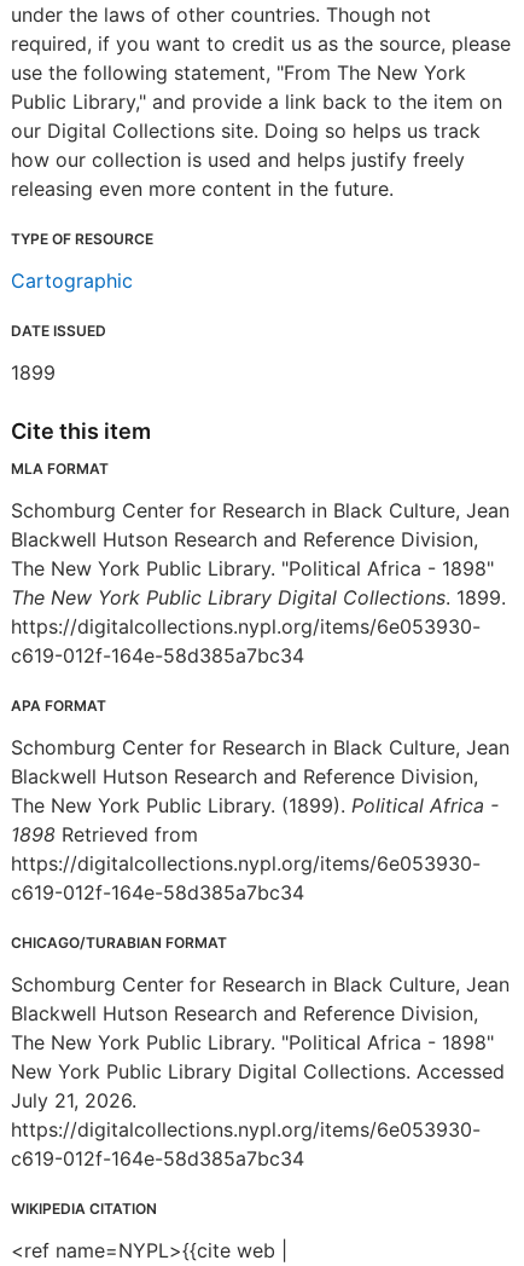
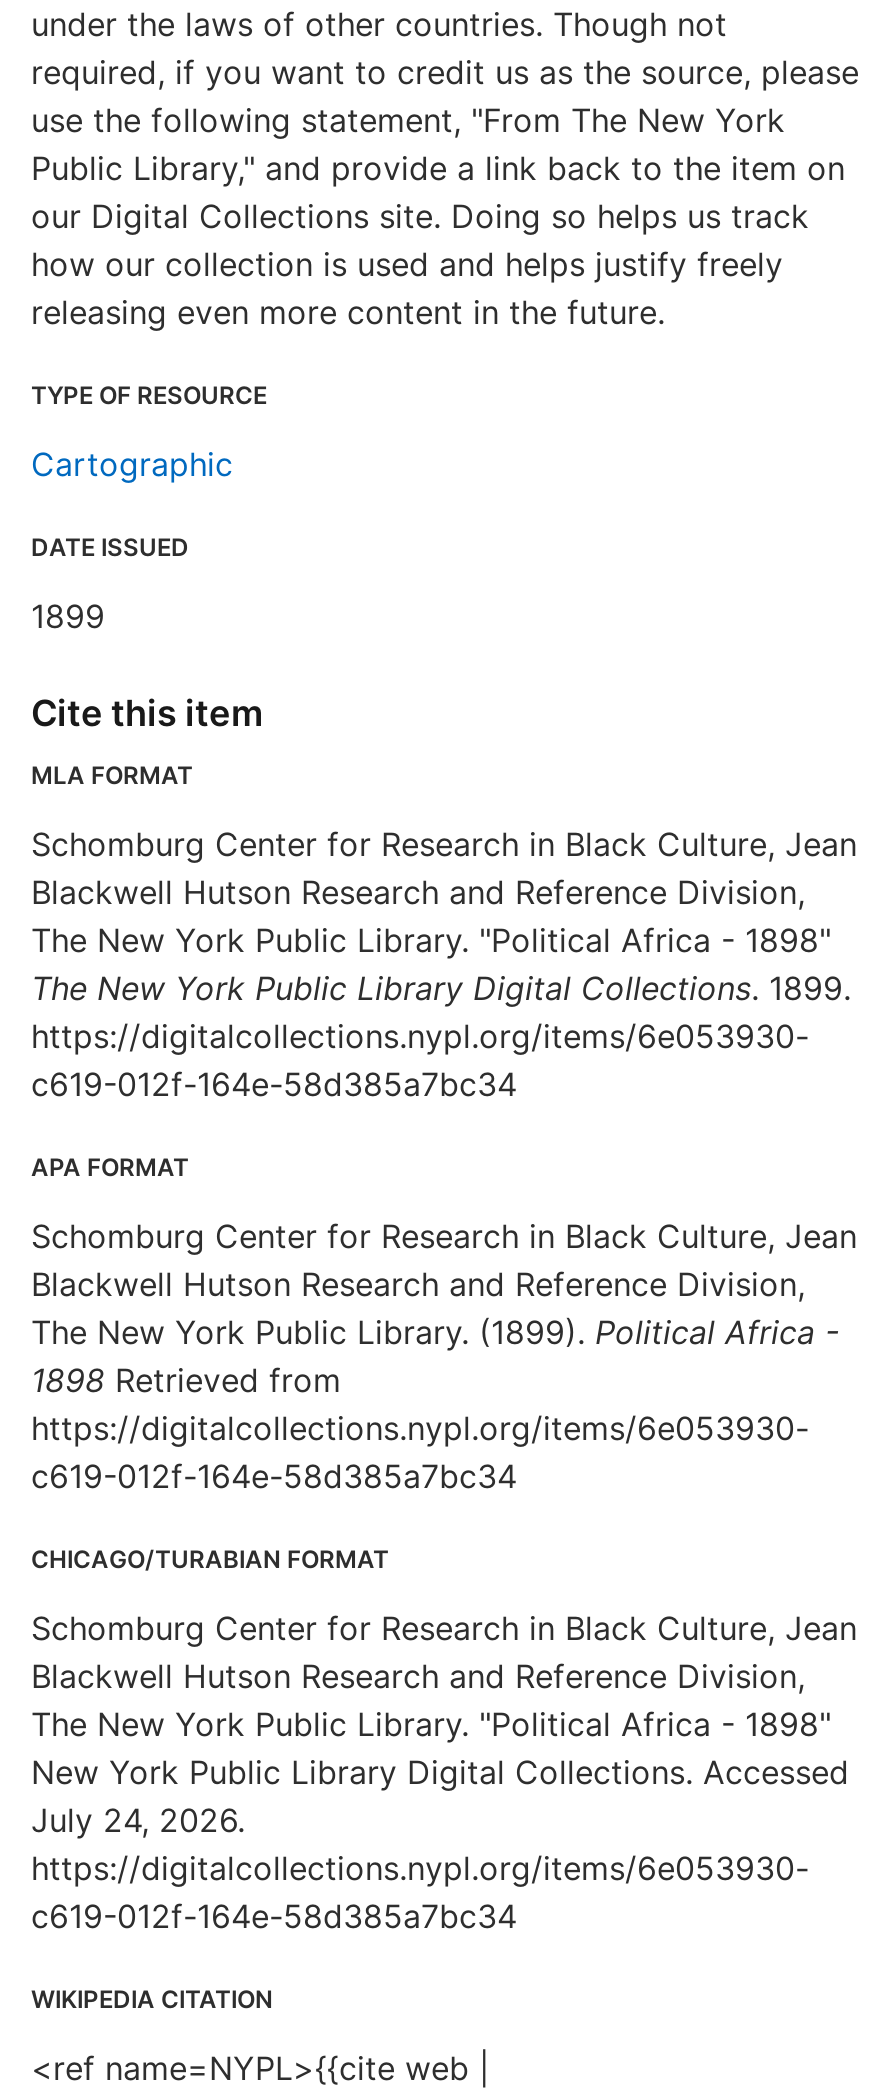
[11,1088,136,1112] July 21, 2026. -> [31,1800,245,1840] July 24, 2026.

